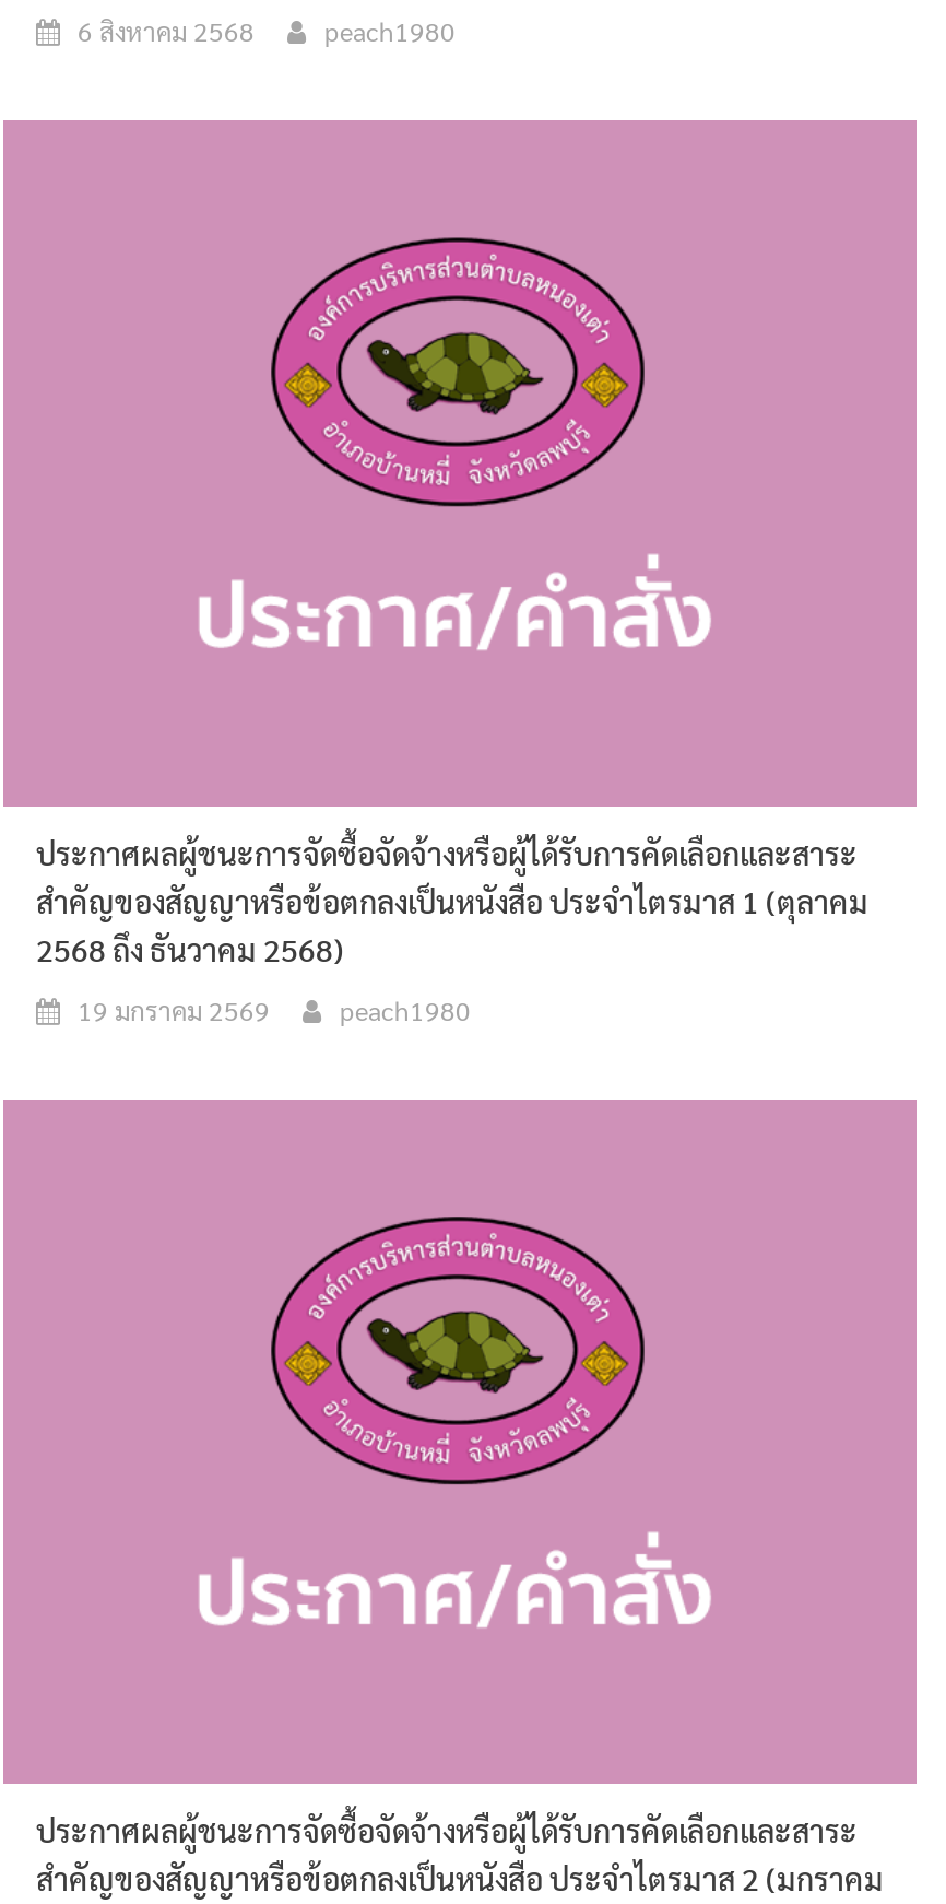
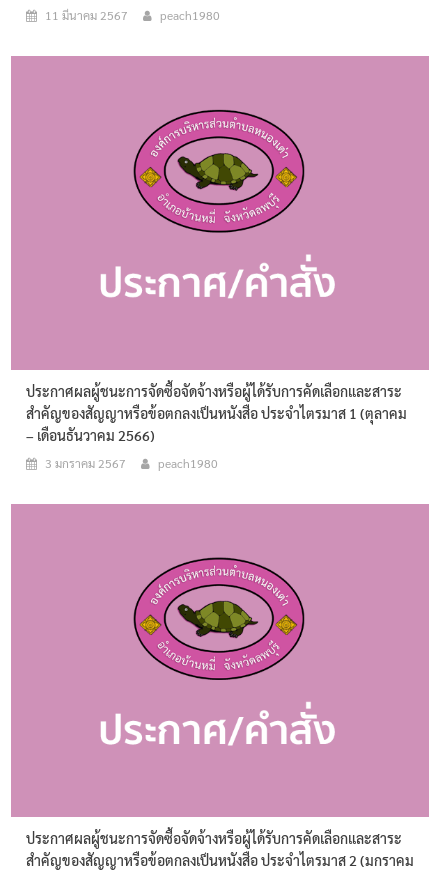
[78,14,255,49] 6 สิงหาคม 2568 -> [45,7,128,23] 11 มีนาคม 2567
[36,929,344,968] 2568 ถึง ธันวาคม 2568) -> [26,426,155,444] – เดือนธันวาคม 2566)
[78,992,270,1027] 19 มกราคม 2569 -> [45,455,126,471] 3 มกราคม 2567

